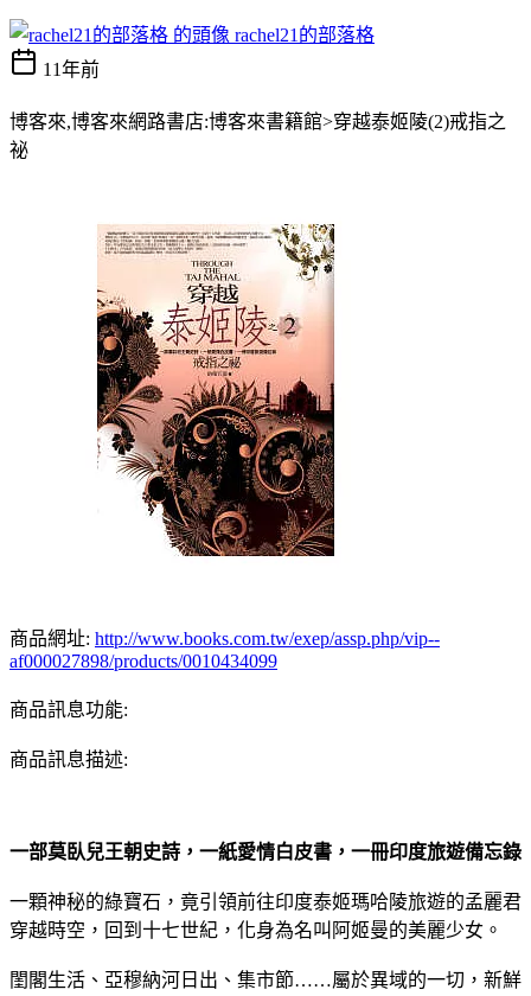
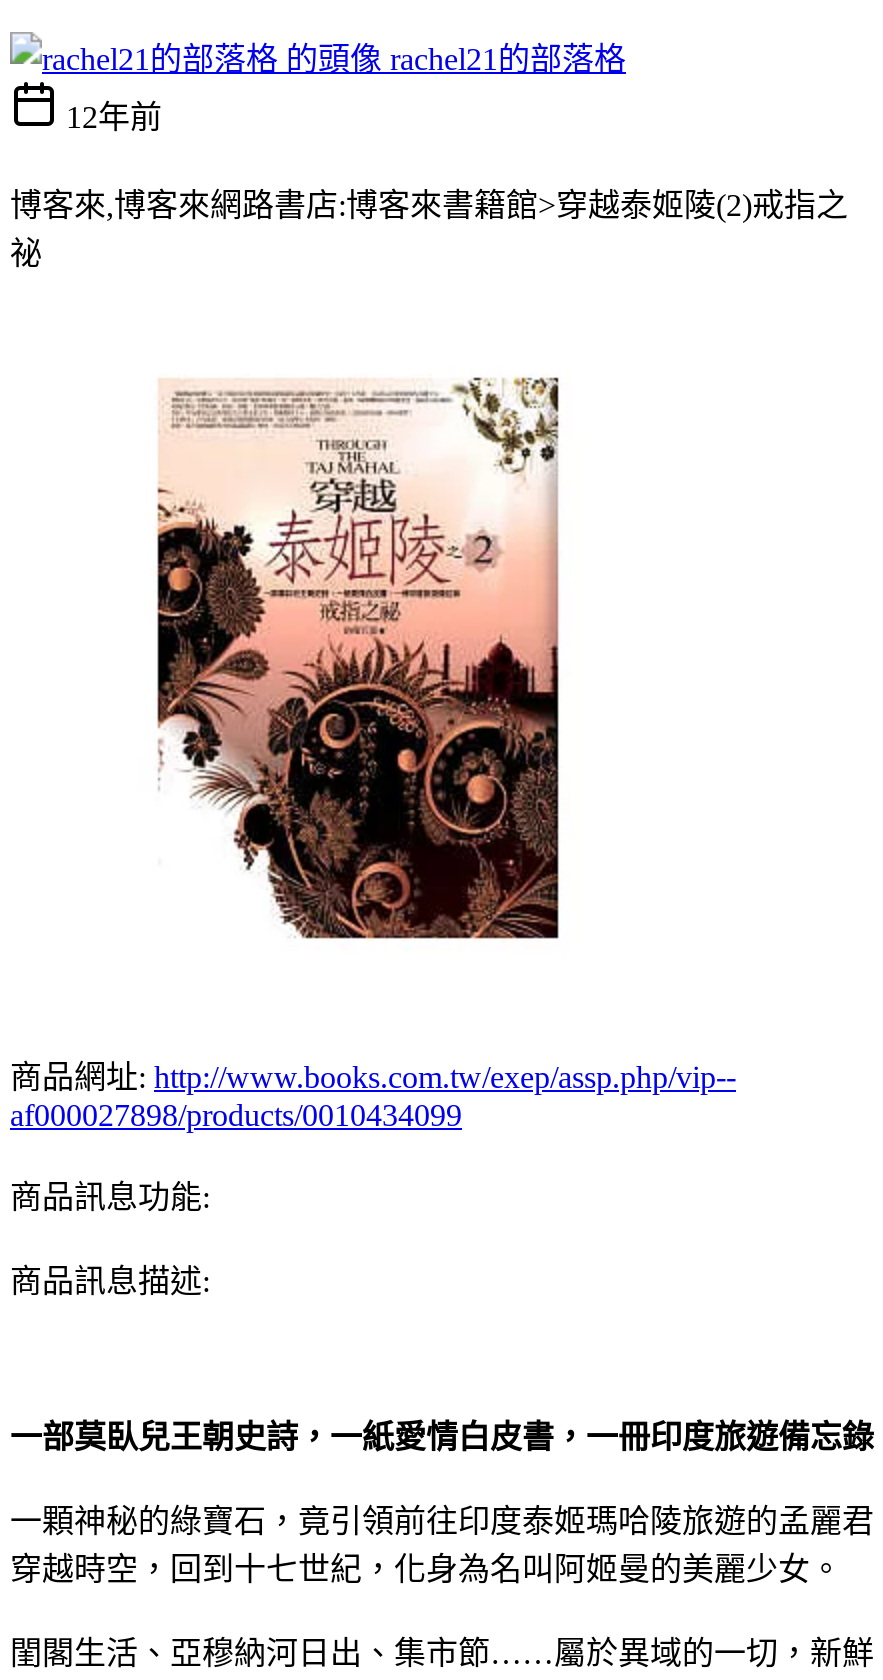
[43,59,100,79] 11年前 -> [66,100,162,134] 12年前

